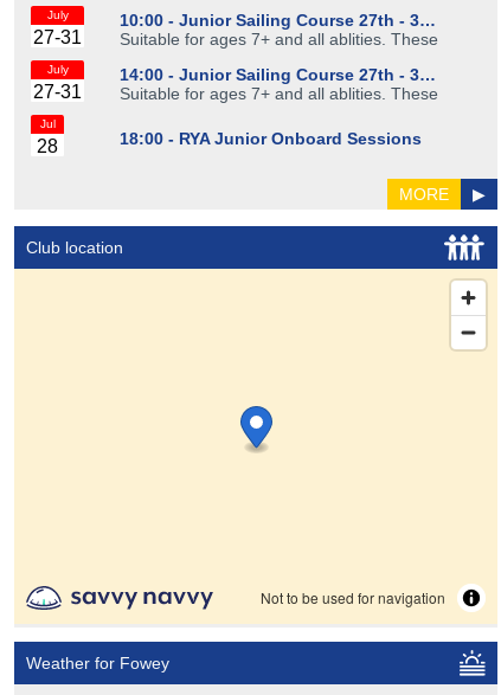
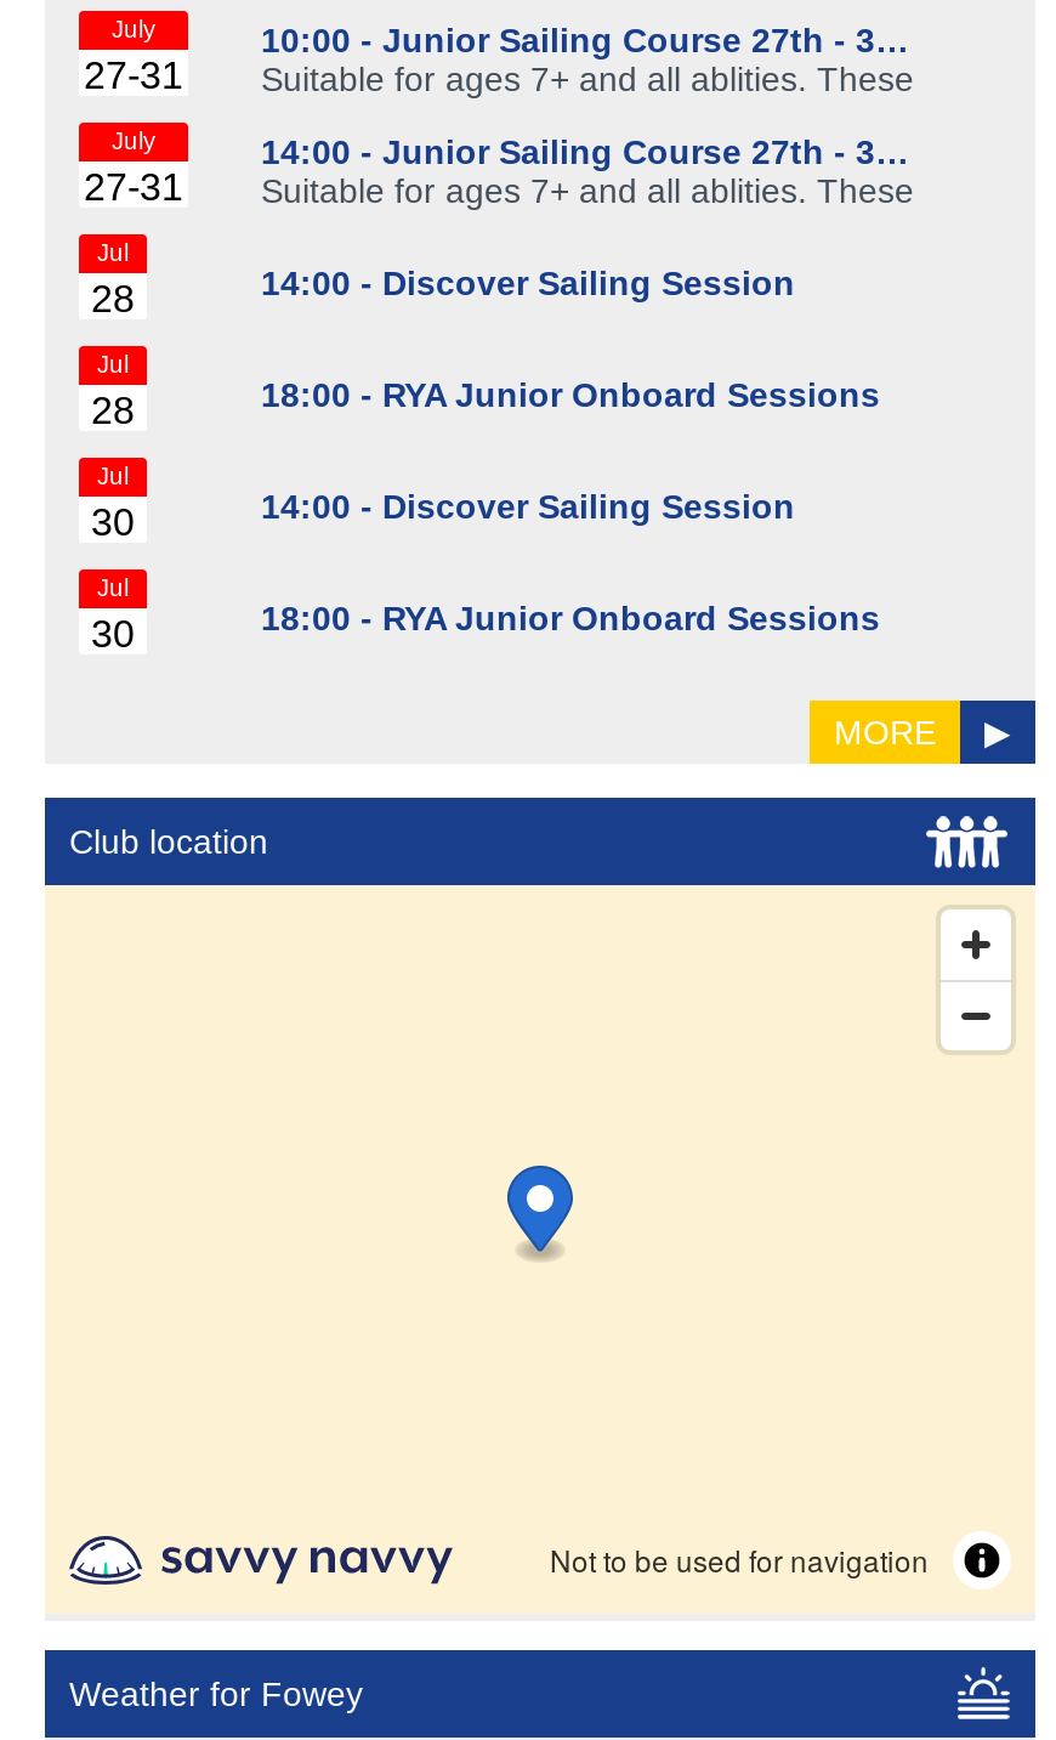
none -> [91,264,880,655] 14:00 - Discover Sailing Session | Jul | 28 | 18:00 - RYA Junior Onboard Sessions | Jul | 30 | 14:00 - Discover Sailing Session | Jul | 30

